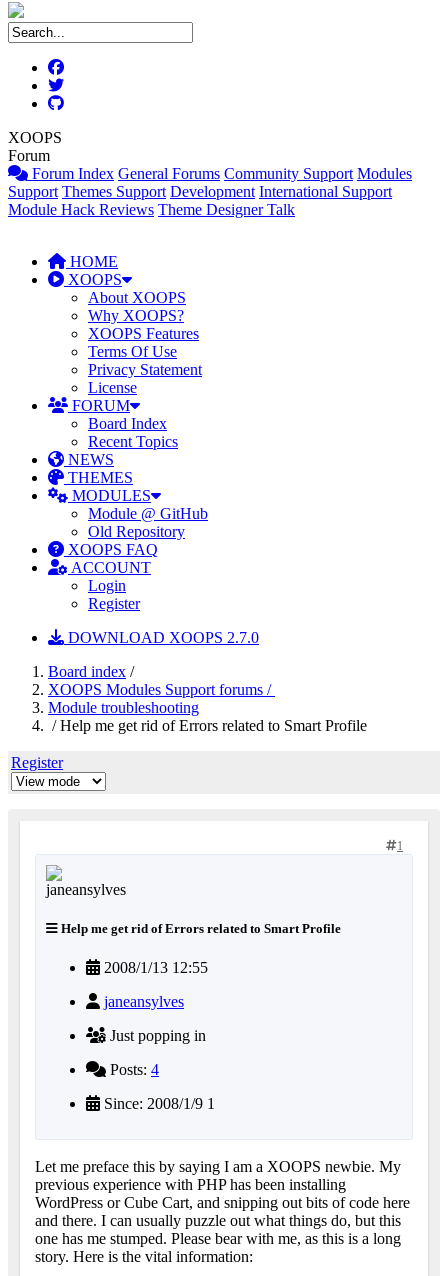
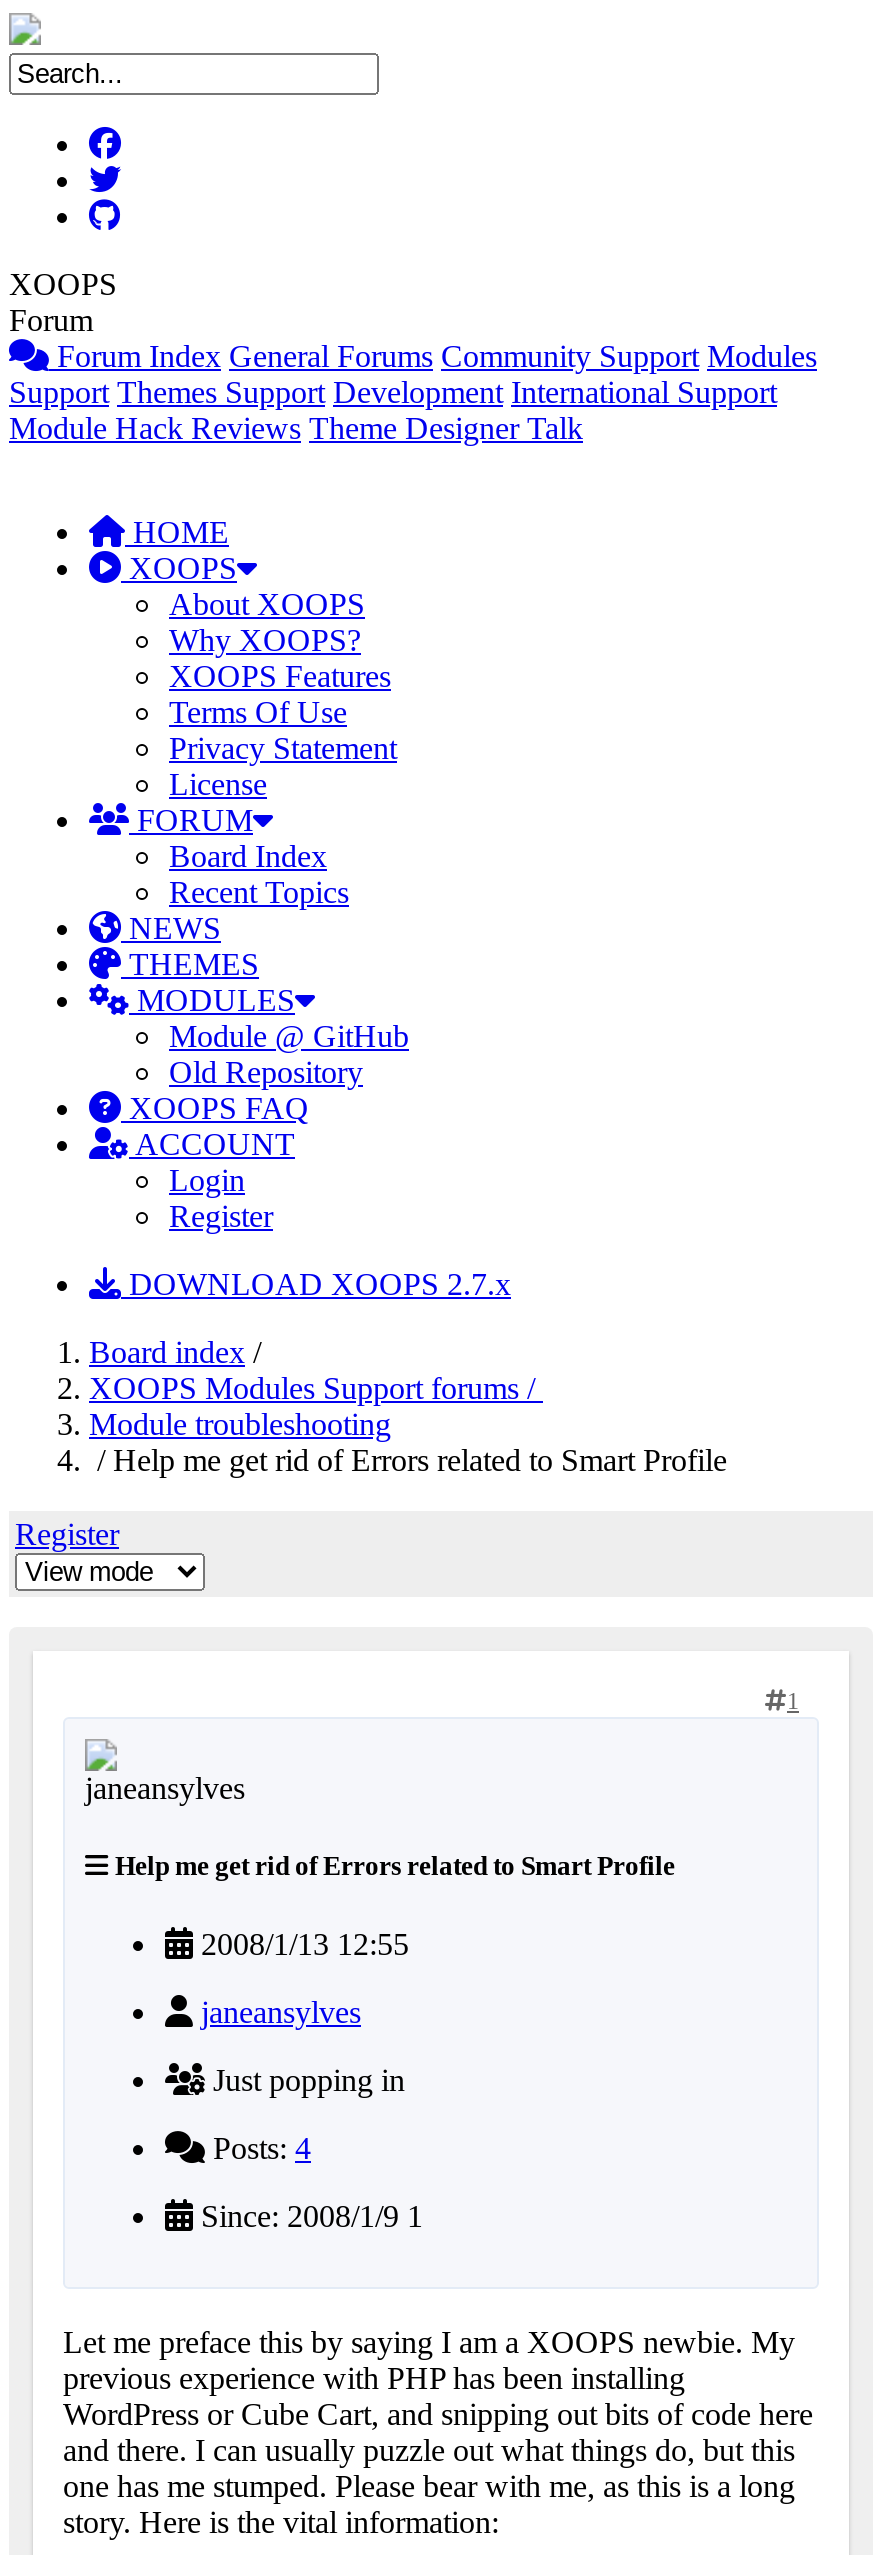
[64,629,259,646] DOWNLOAD XOOPS 2.7.0 -> [121,1267,511,1301] DOWNLOAD XOOPS 2.7.x

